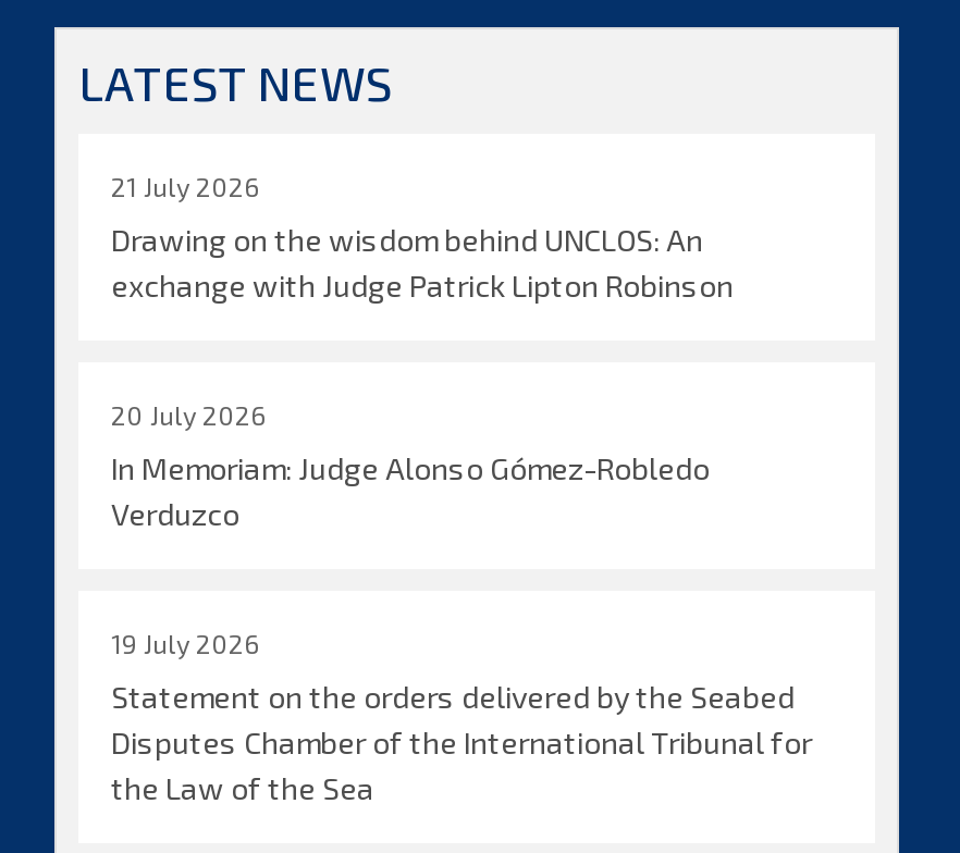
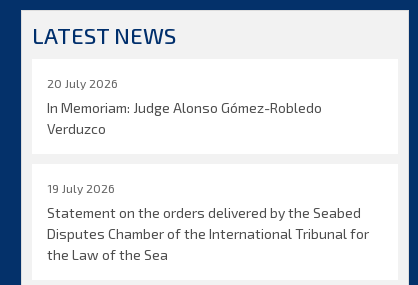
[111,171,734,304] 21 July 2026 | Drawing on the wisdom behind UNCLOS: An | exchange with Judge Patrick Lipton Robinson -> none

